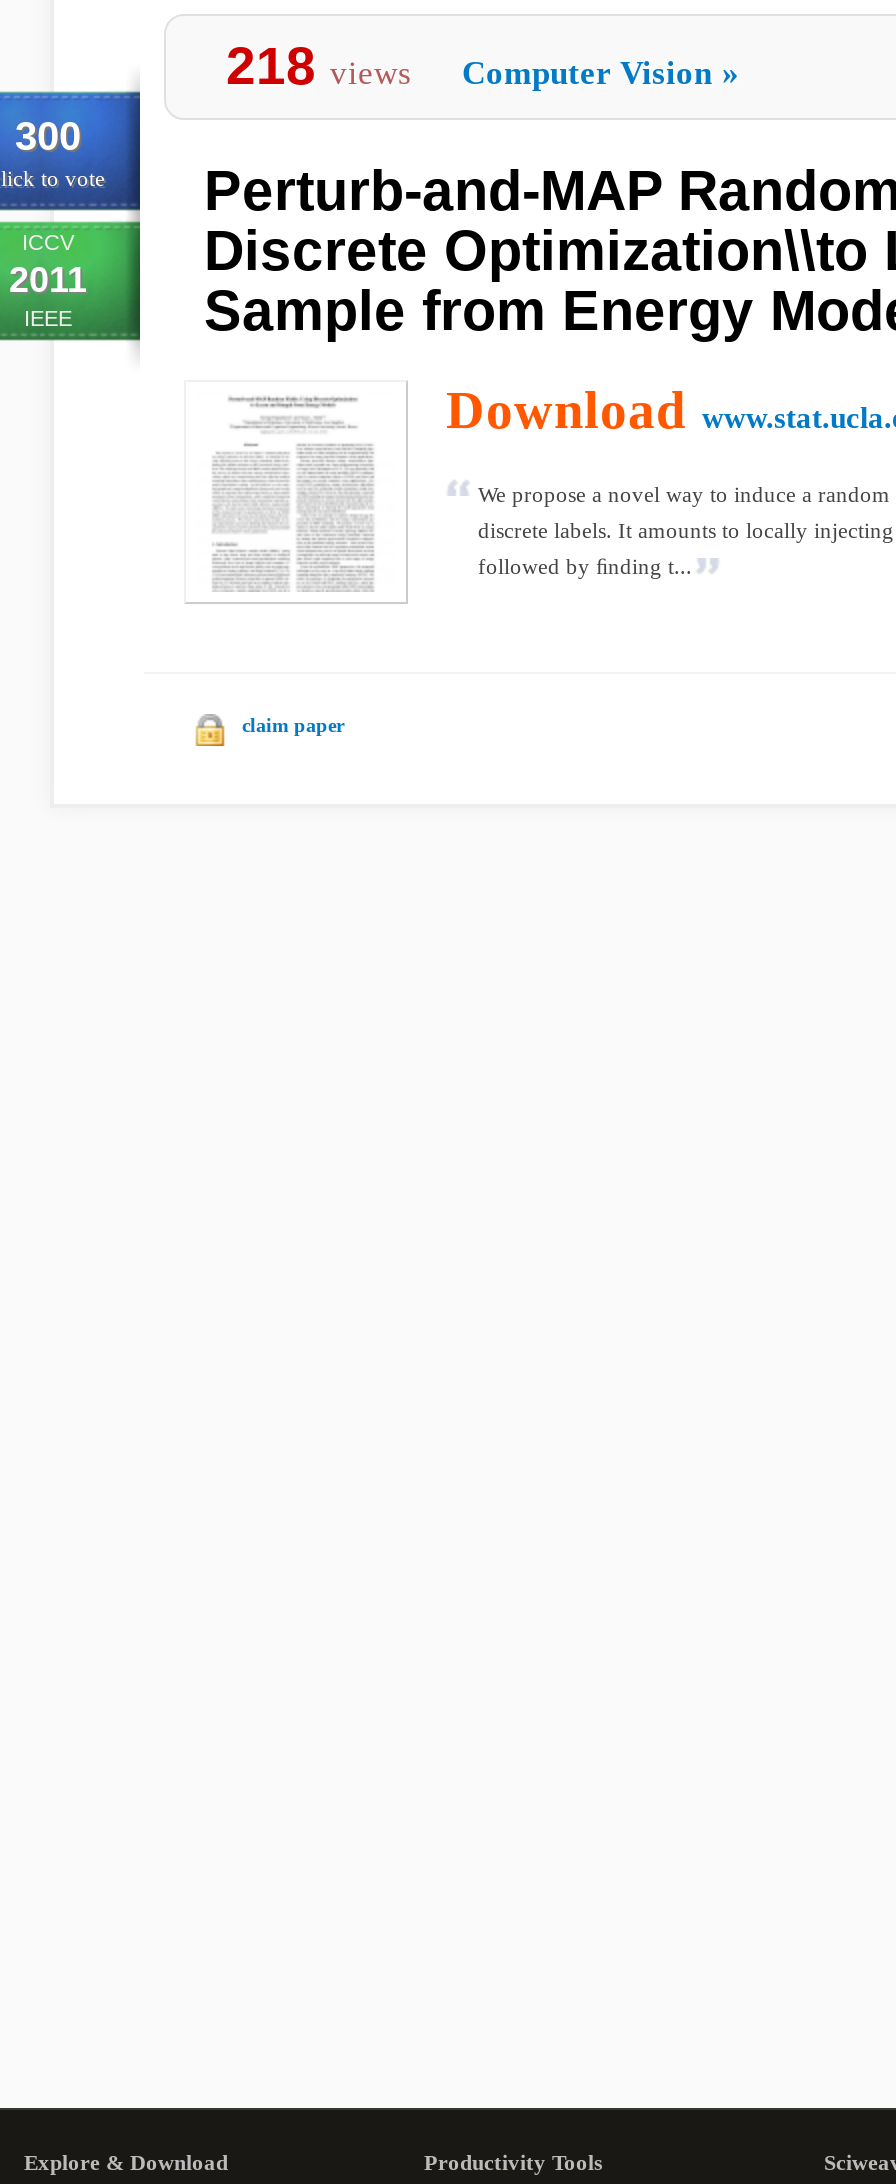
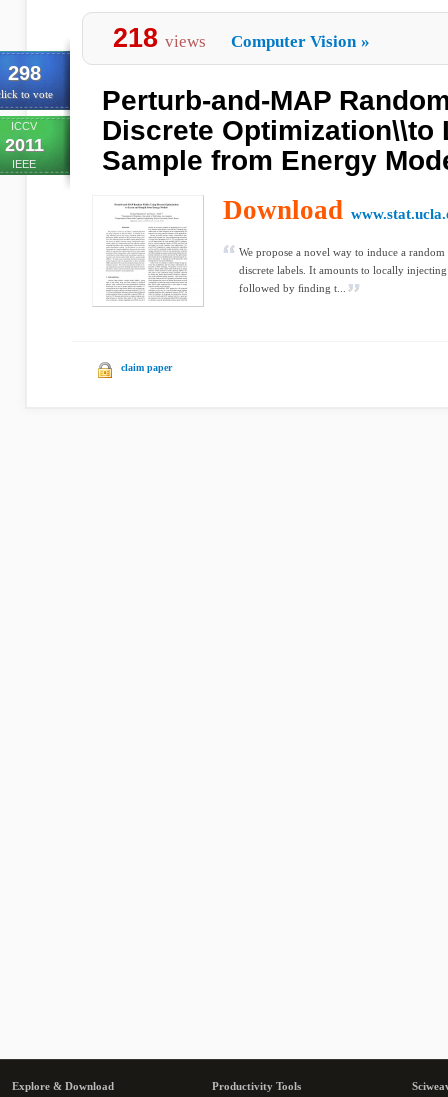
[15,114,81,158] 300 -> [7,62,40,84] 298

